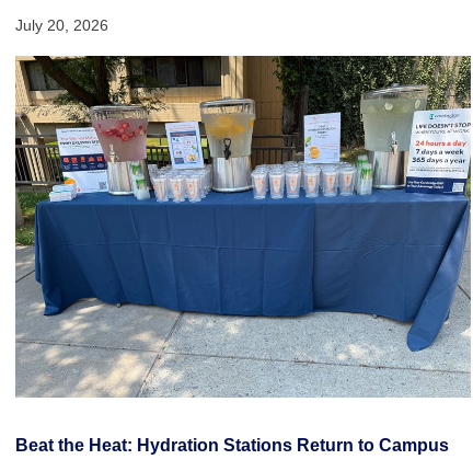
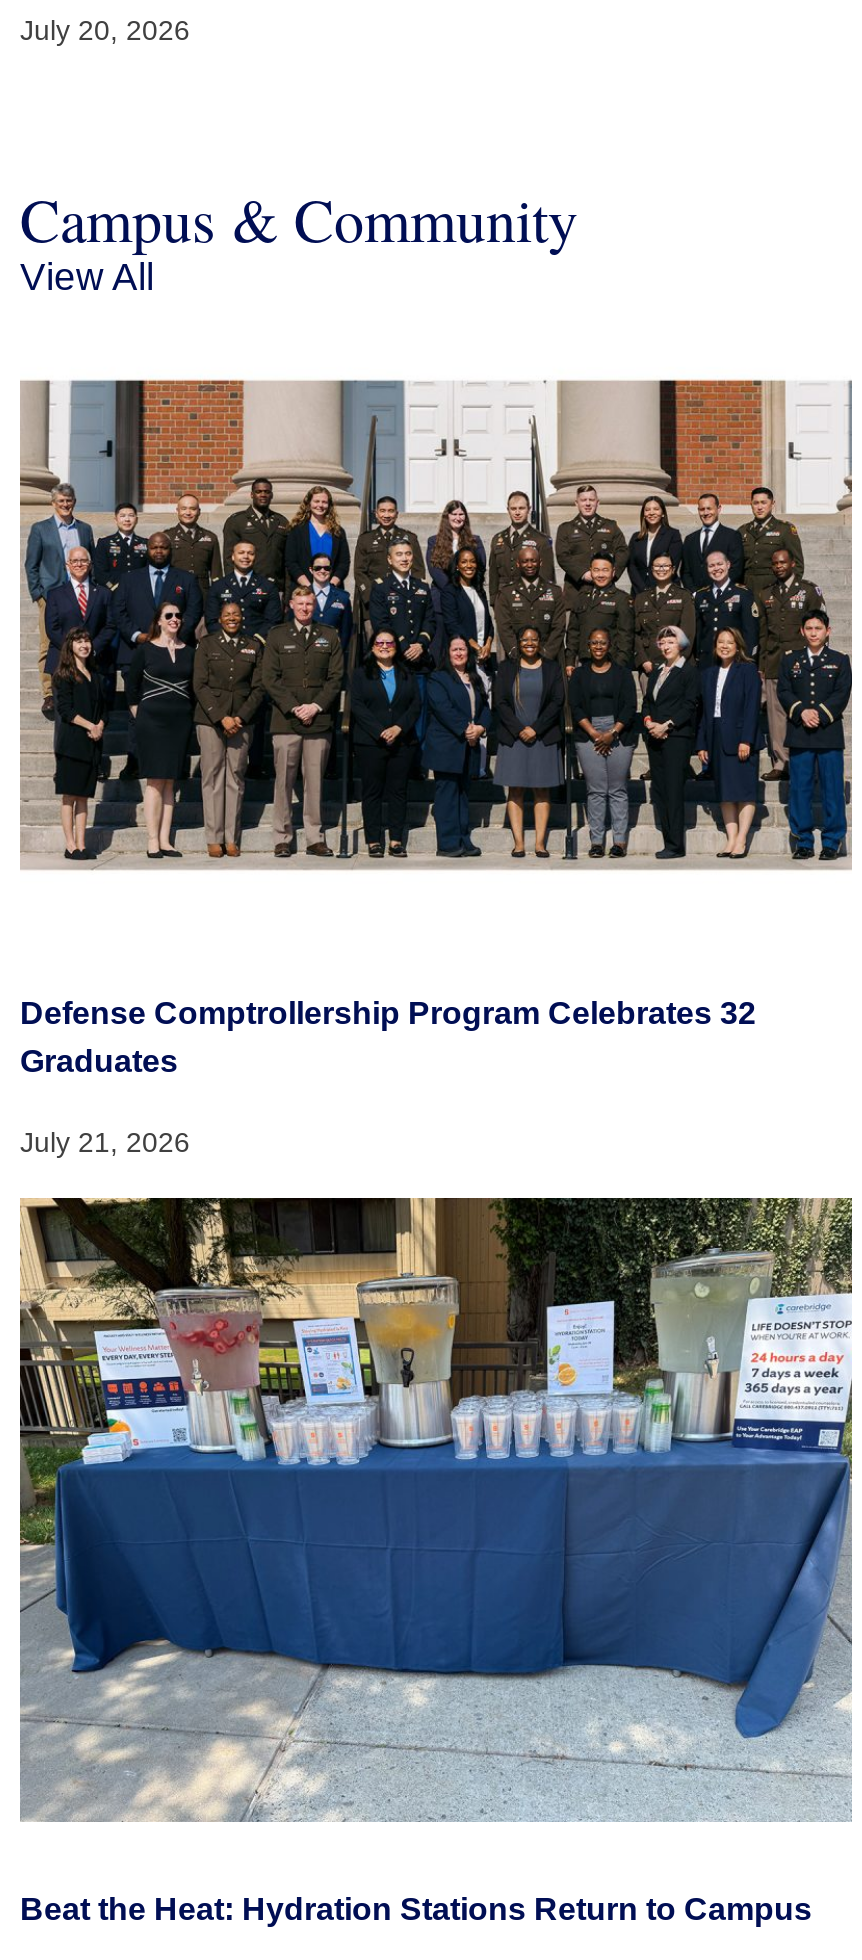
none -> [18,378,854,872] [image]
none -> [20,178,578,298] Campus & Community | View All
none -> [20,996,756,1158] Defense Comptrollership Program Celebrates 32 | Graduates | July 21, 2026

